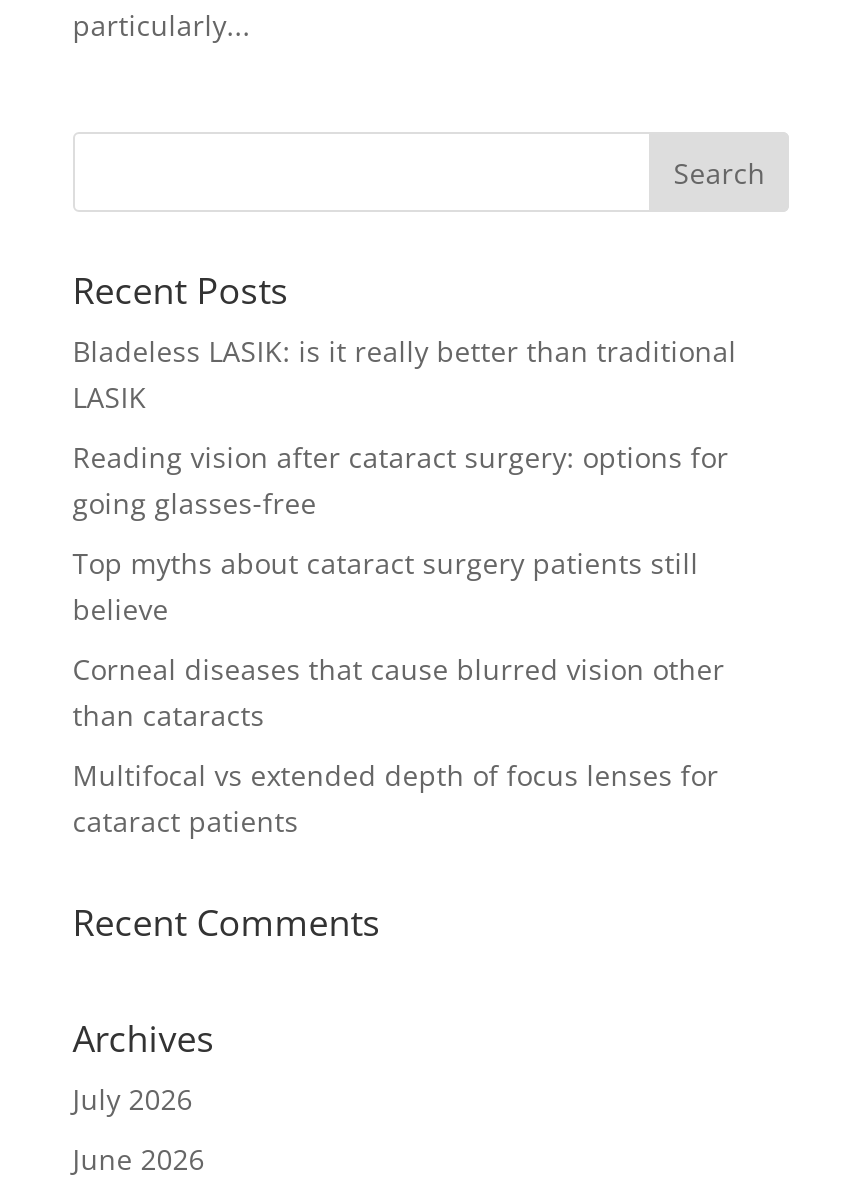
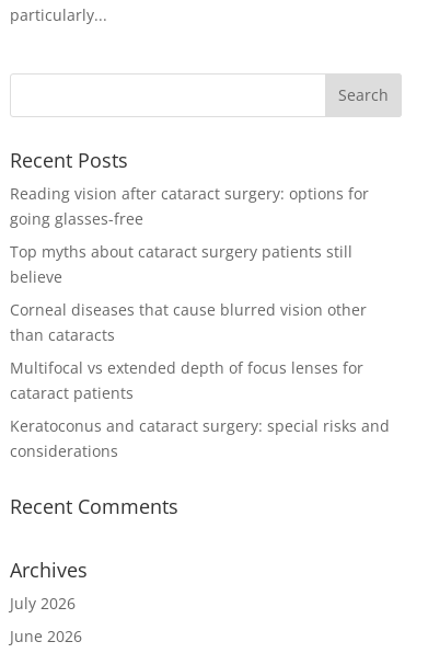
[73,333,737,417] Bladeless LASIK: is it really better than traditional | LASIK -> none
moved [73,439,729,841] -> [10,182,369,403]: Reading vision after cataract surgery: options for | going glasses-free | Top myths about cataract surgery patients still | believe | Corneal diseases that cause blurred vision other | than cataracts | Multifocal vs extended depth of focus lenses for | cataract patients
none -> [10,415,389,461] Keratoconus and cataract surgery: special risks and | considerations

